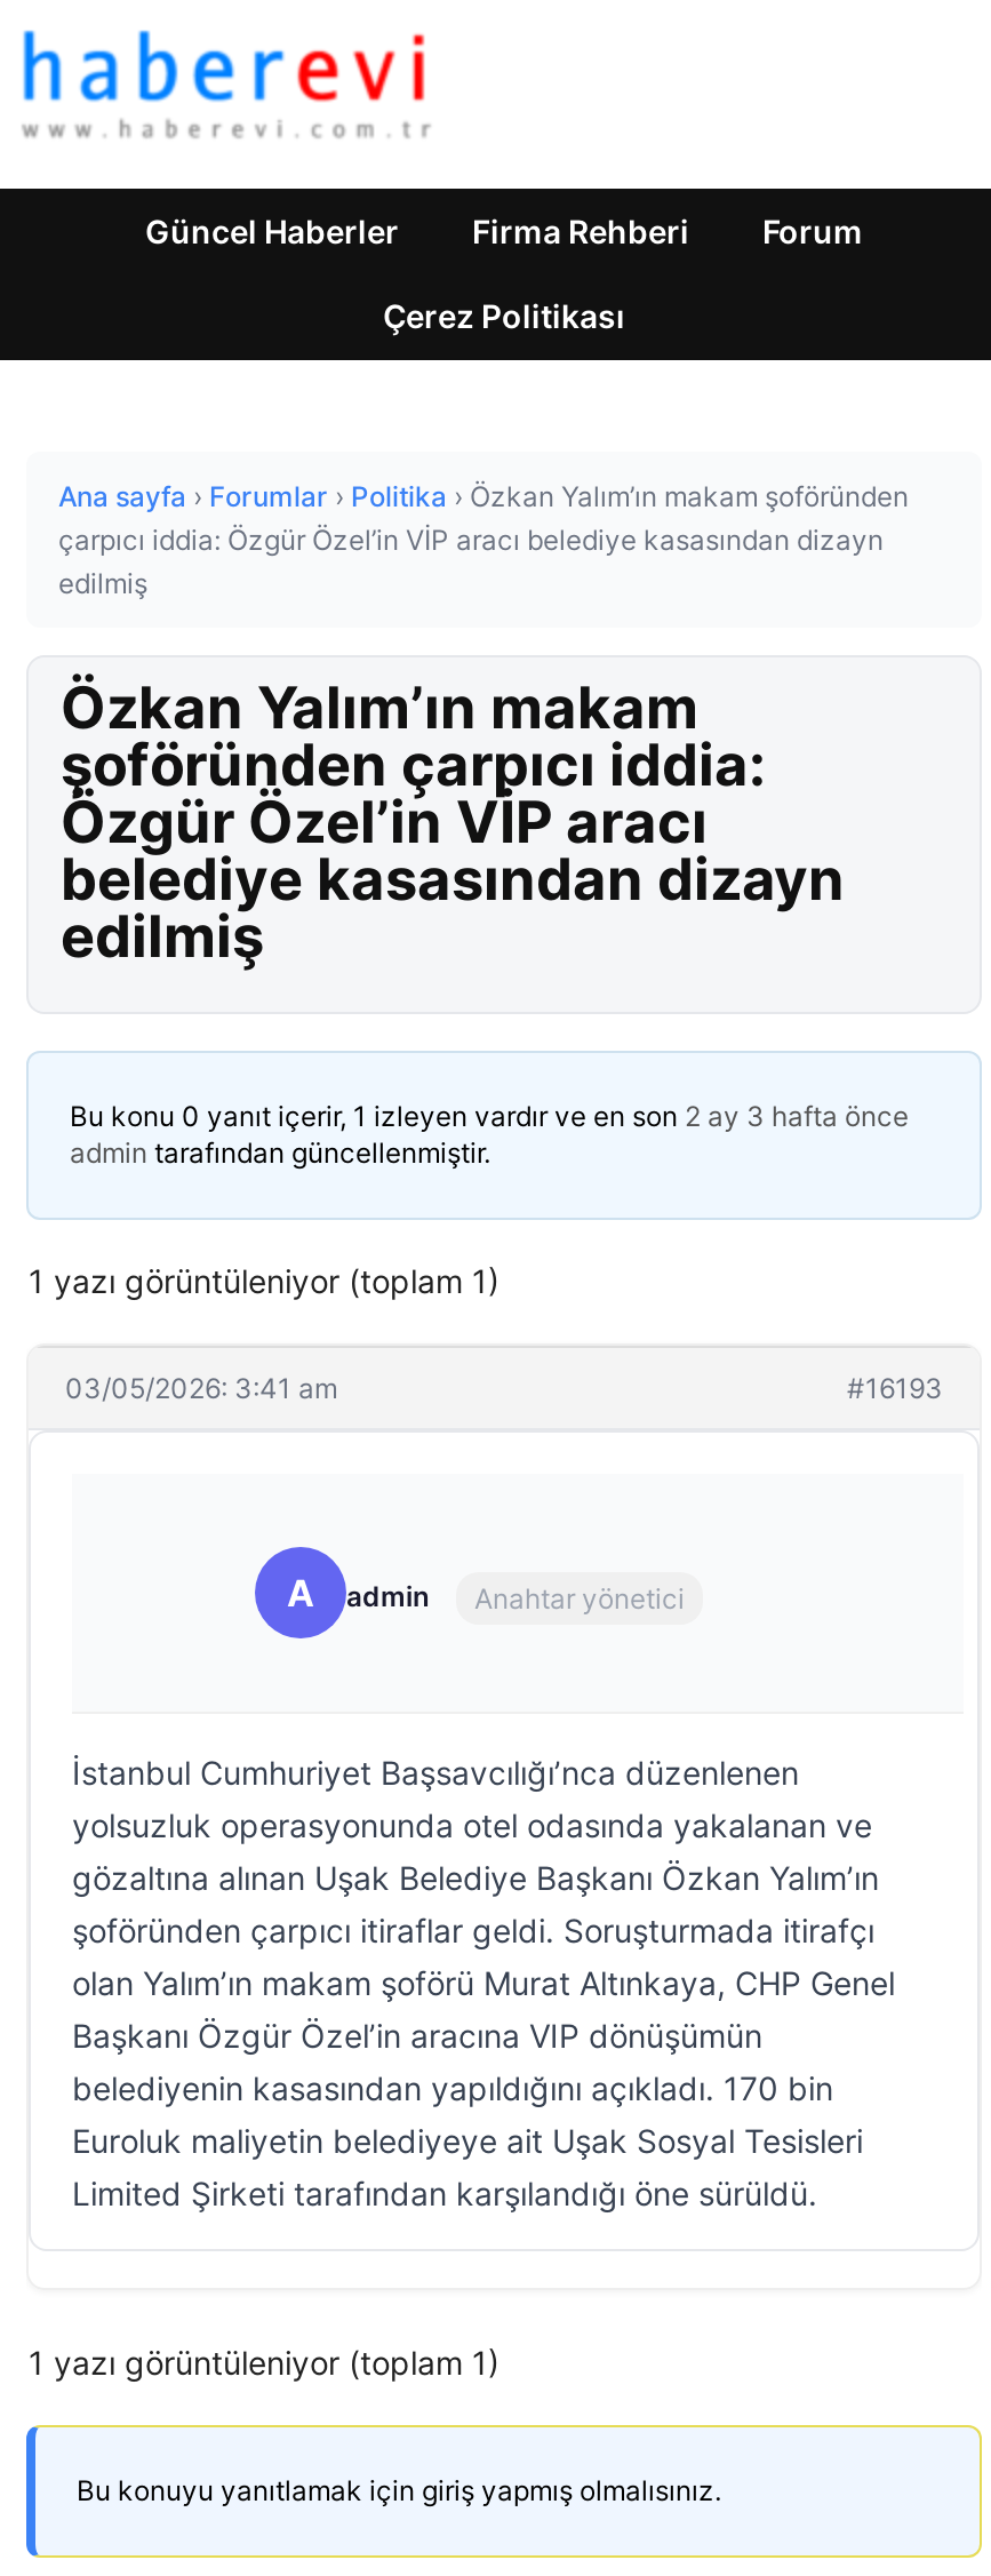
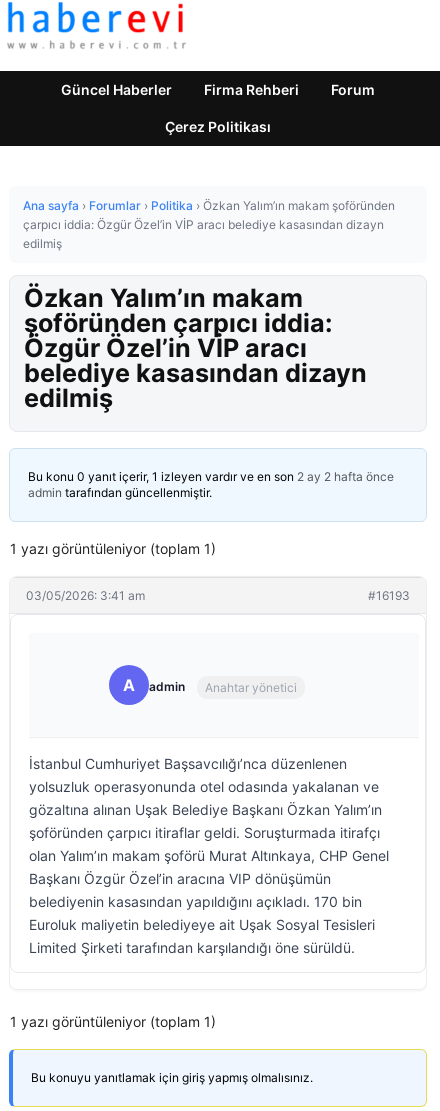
[70,1099,909,1133] Bu konu 0 yanıt içerir, 1 izleyen vardır ve en son 2 ay 3 hafta önce -> [28,469,394,484] Bu konu 0 yanıt içerir, 1 izleyen vardır ve en son 2 ay 2 hafta önce

